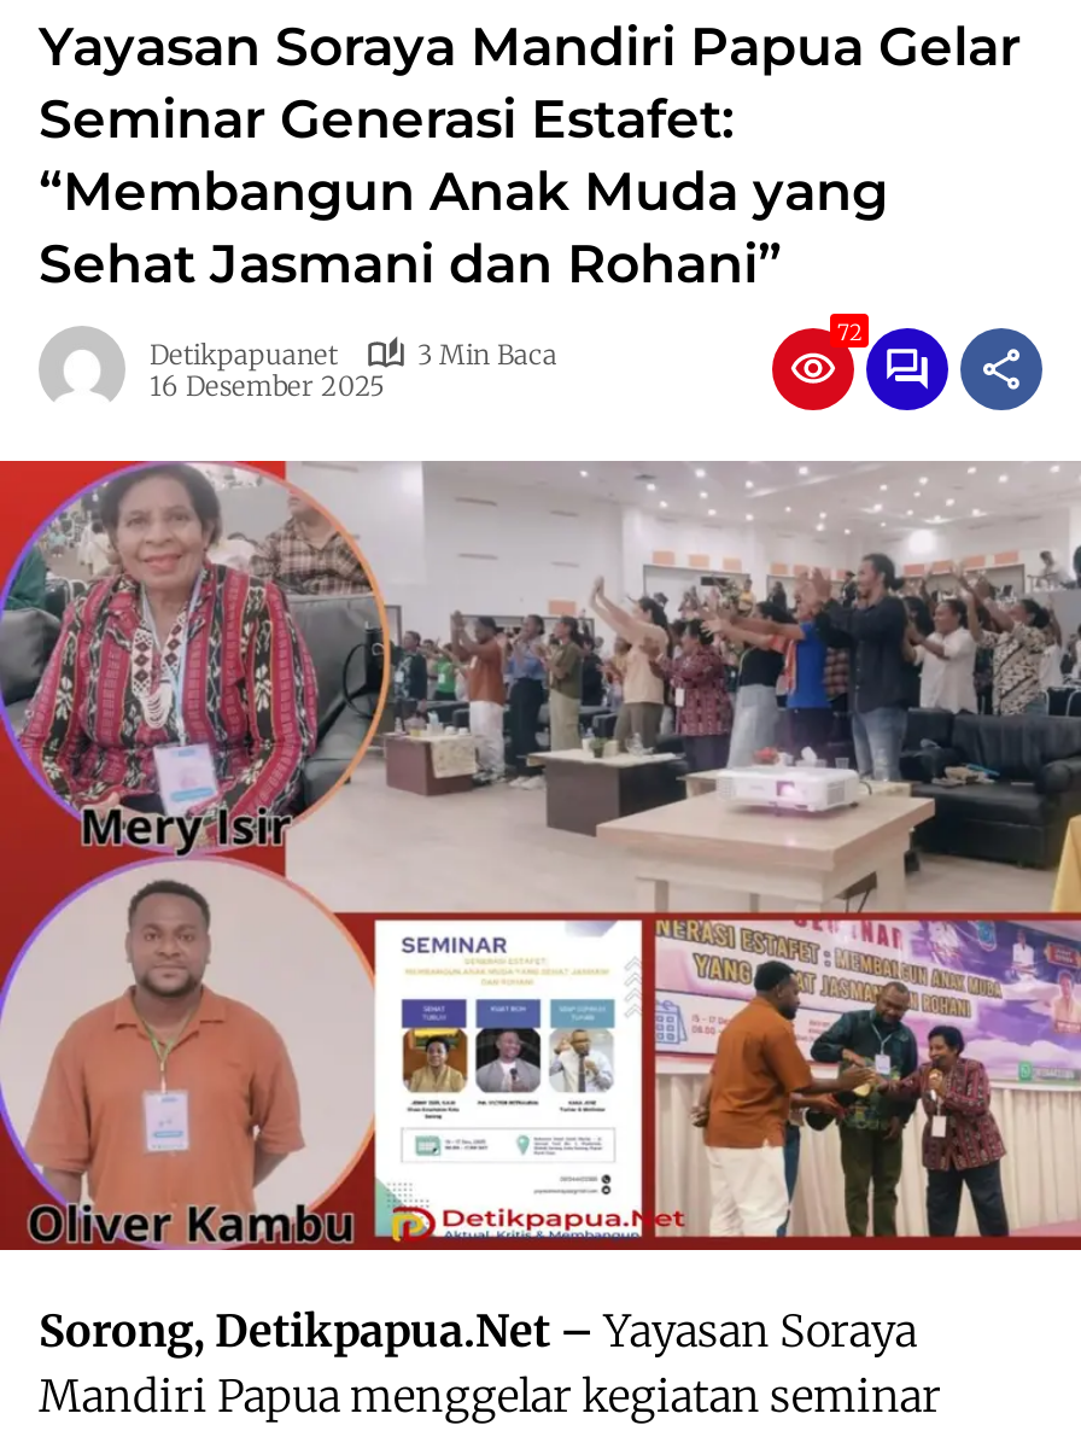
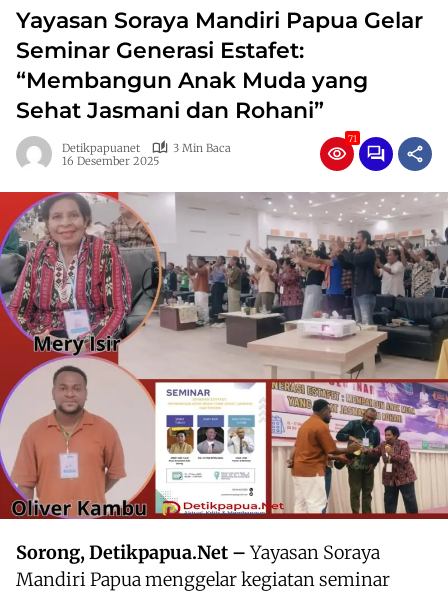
[837,318,861,344] 72 -> [348,133,357,144] 71

